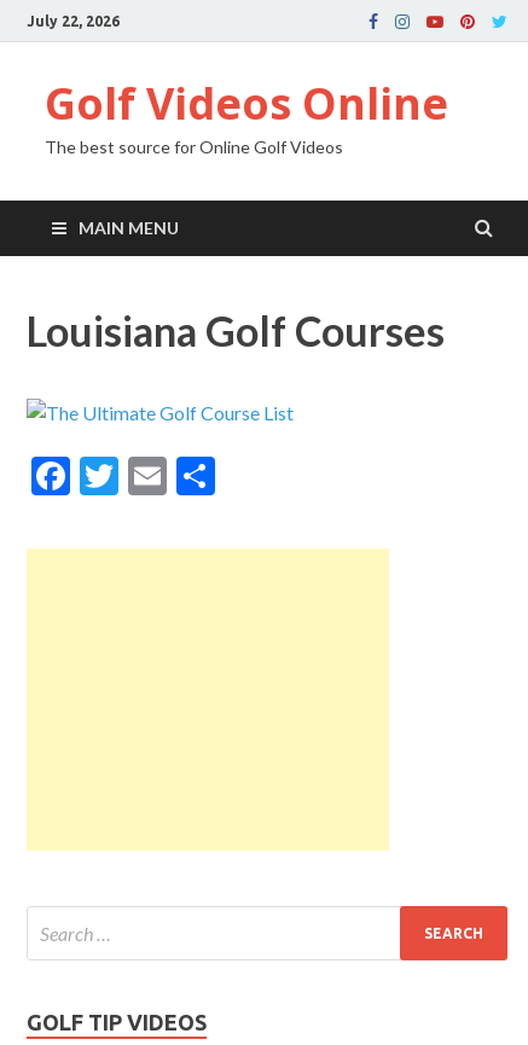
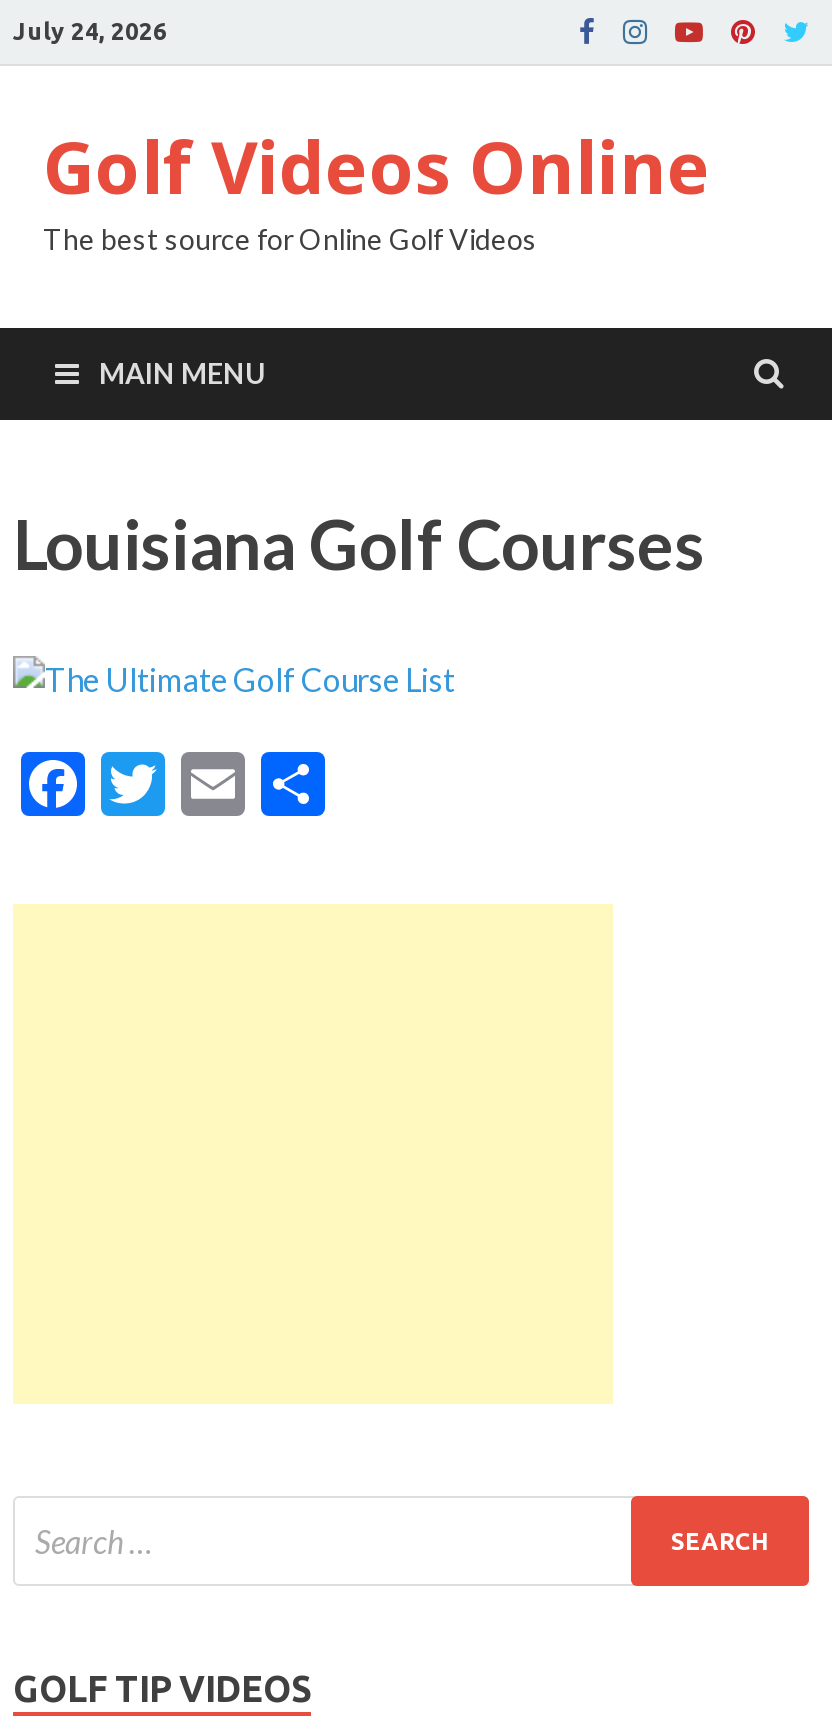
[27,13,120,28] July 22, 2026 -> [13,17,167,43] July 24, 2026

